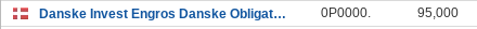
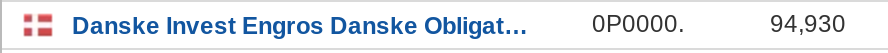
[417,5,459,20] 95,000 -> [770,10,846,38] 94,930

